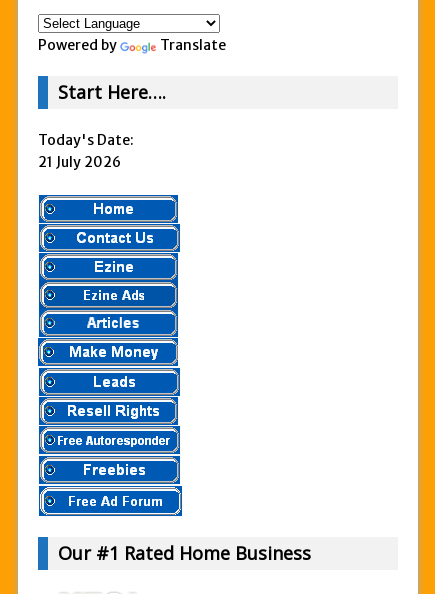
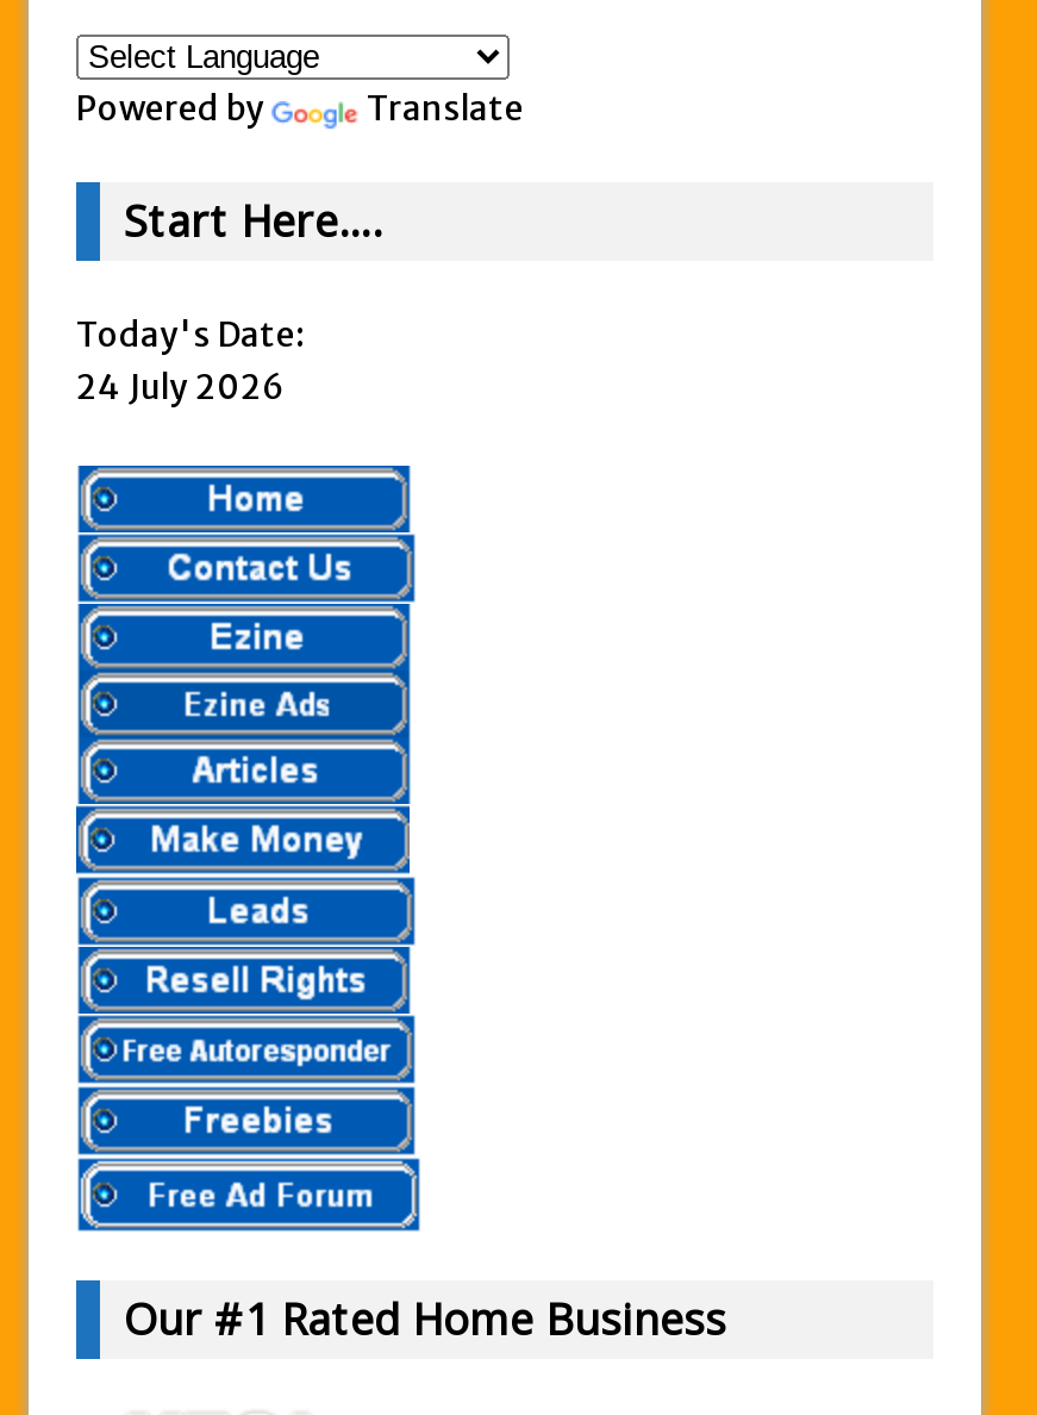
[38,153,121,171] 21 July 2026 -> [76,365,283,408] 24 July 2026

